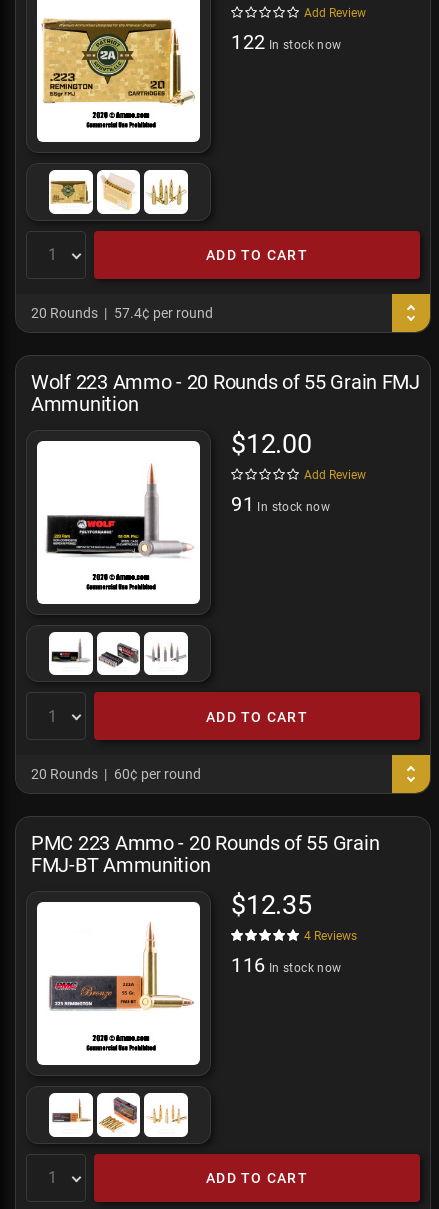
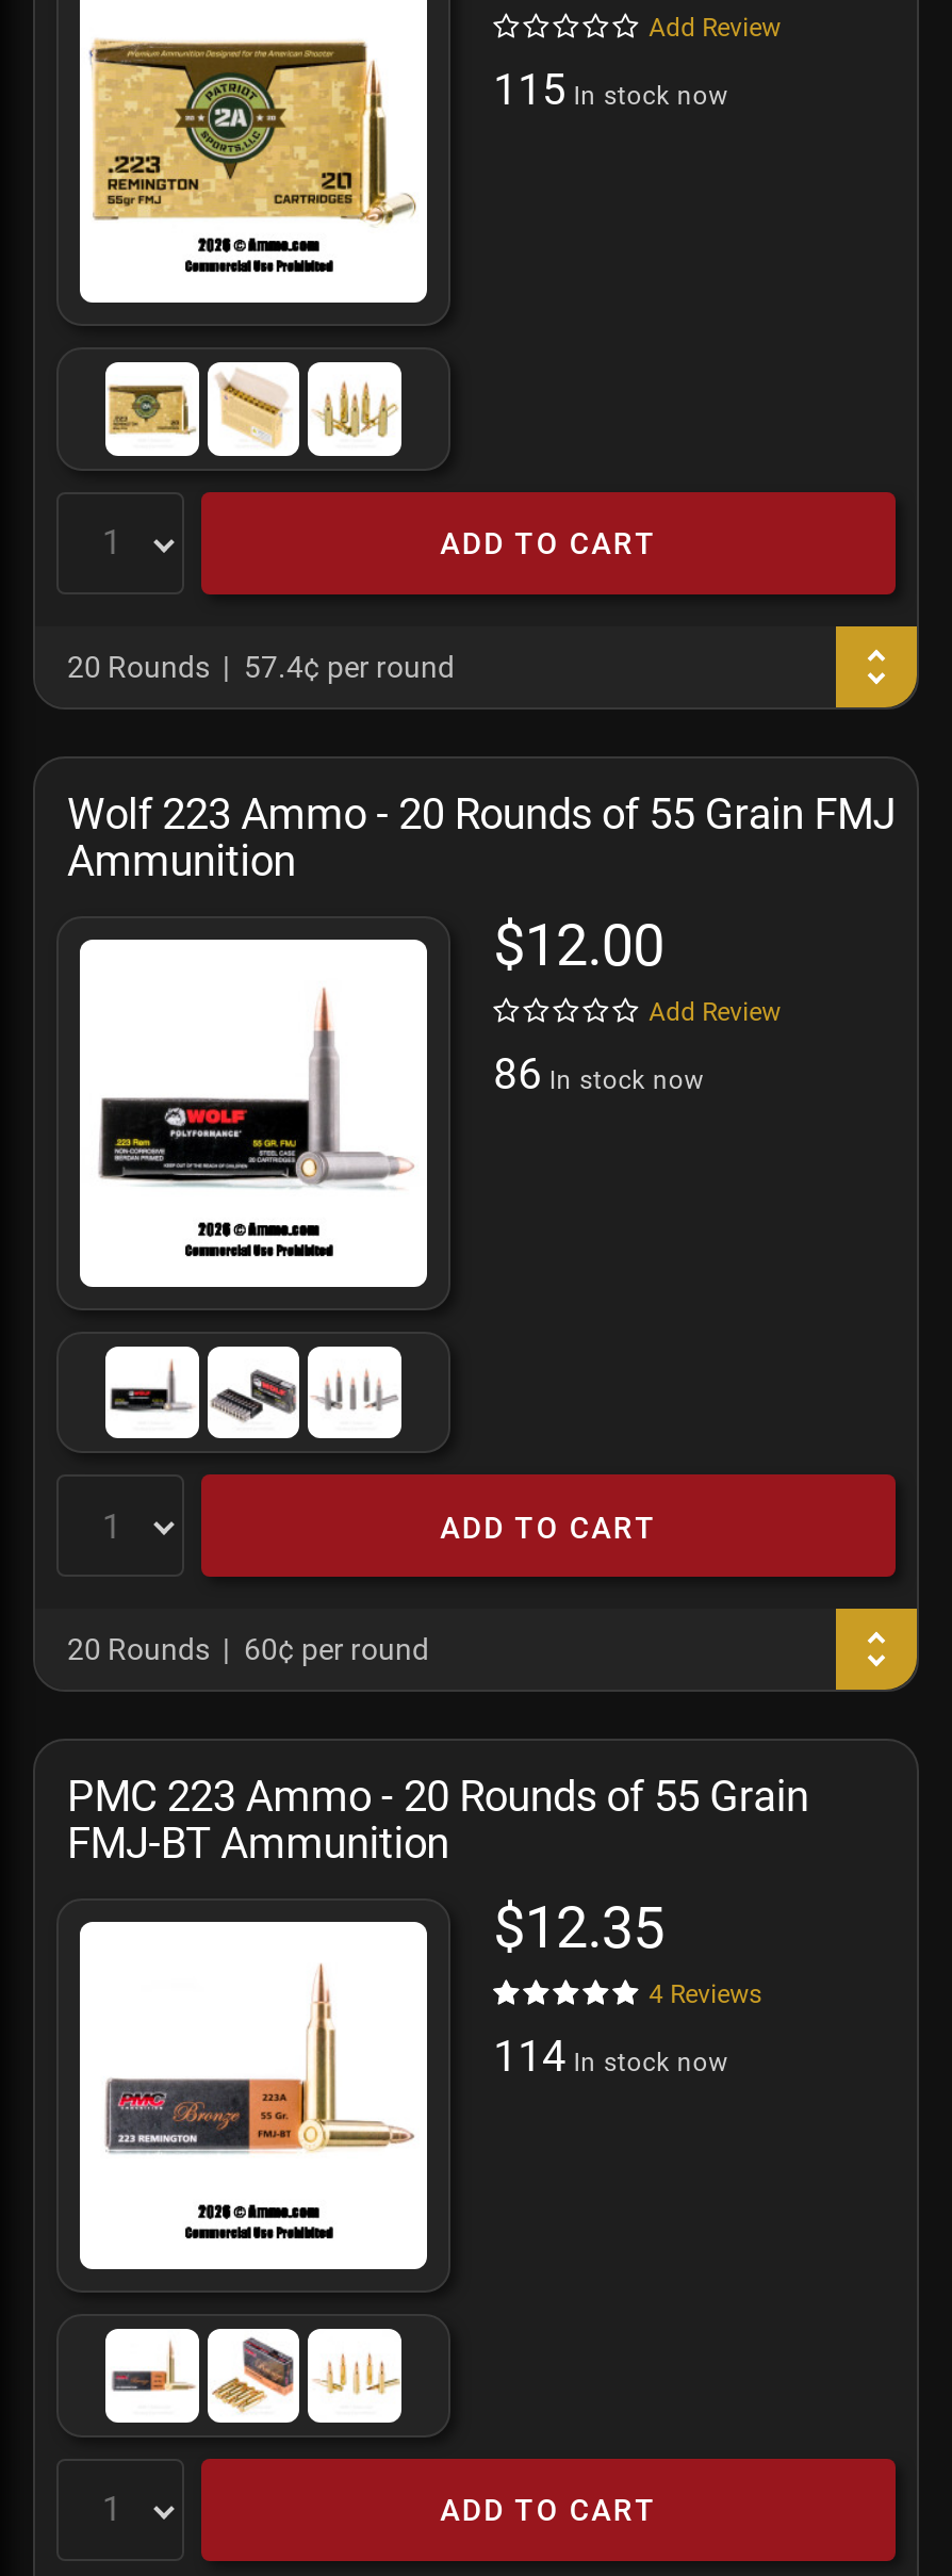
[231,30,342,54] 122 In stock now -> [493,64,729,115] 115 In stock now
[231,492,330,516] 91 In stock now -> [493,1048,704,1099] 86 In stock now
[231,953,342,977] 116 In stock now -> [493,2031,729,2082] 114 In stock now

